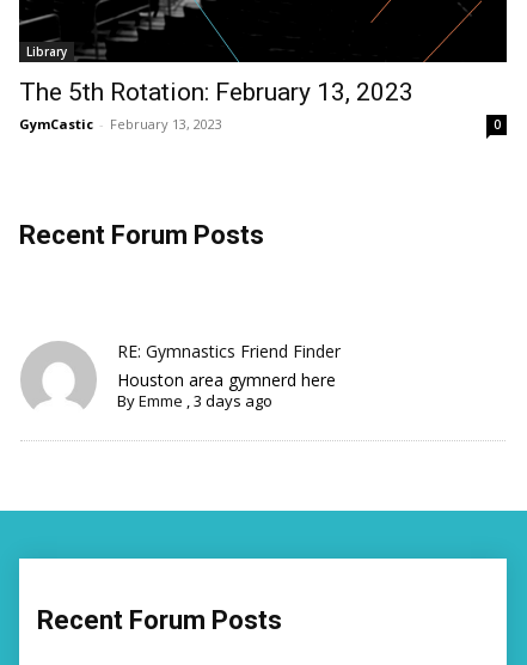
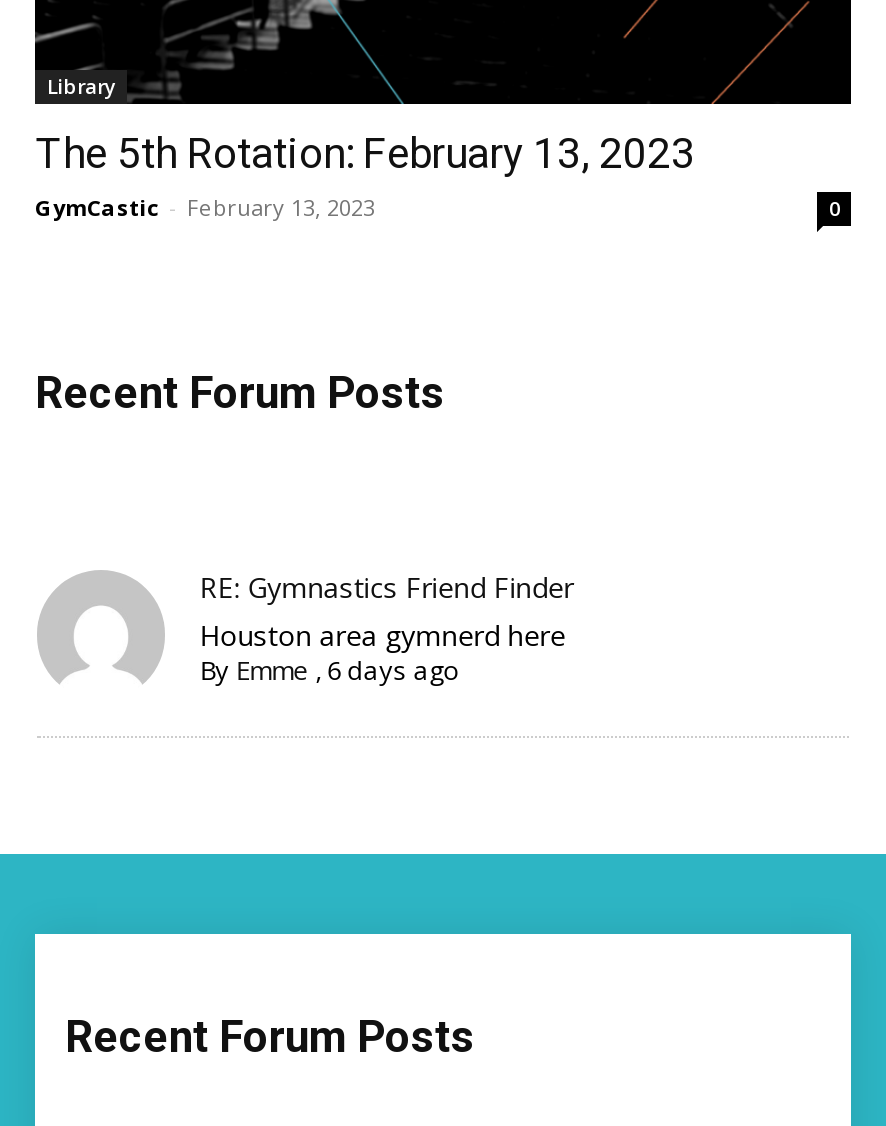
[117,390,273,412] By Emme, 3 days ago -> [199,653,459,689] By Emme, 6 days ago

